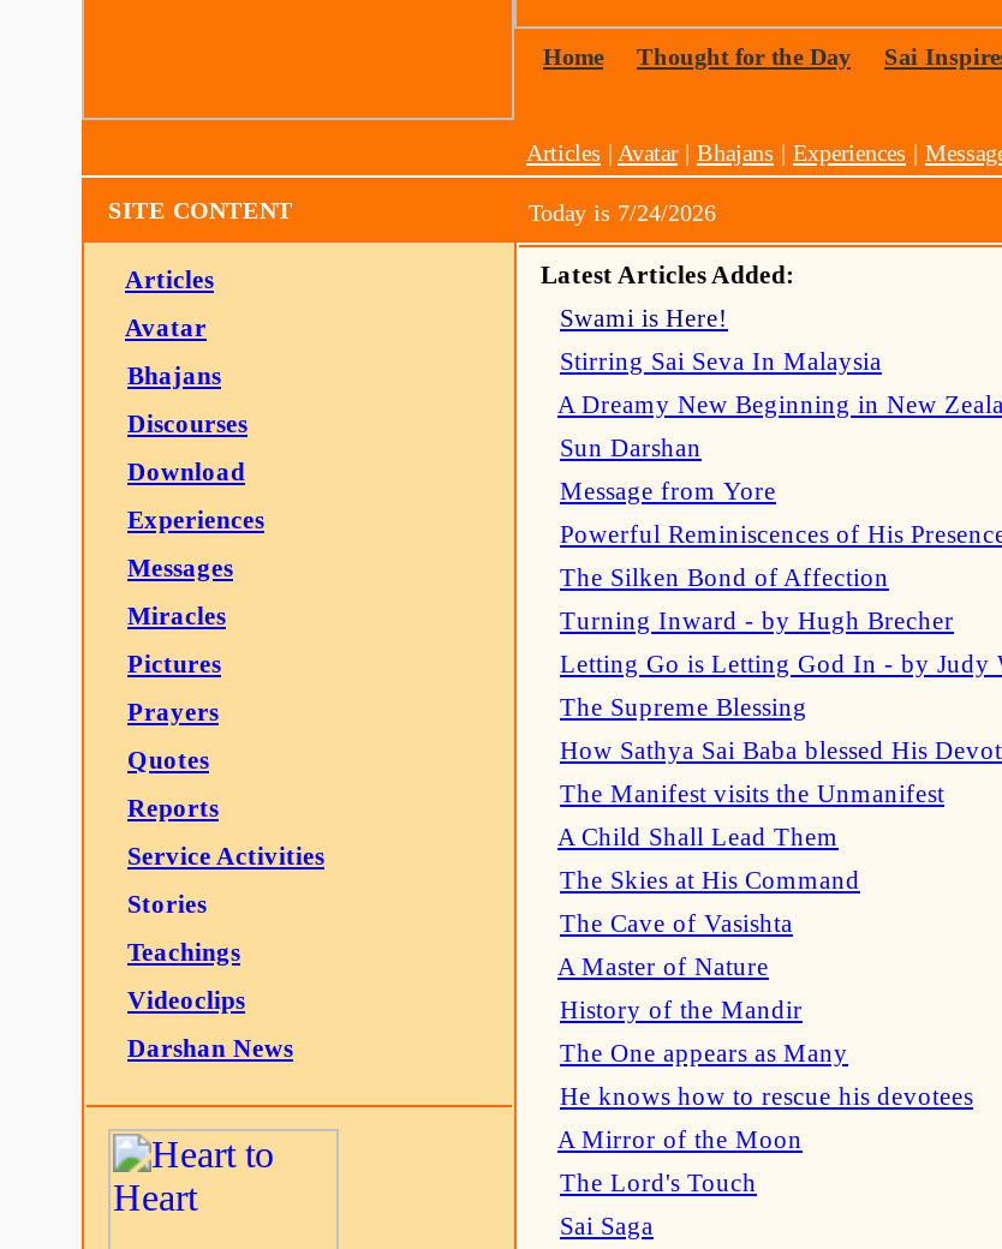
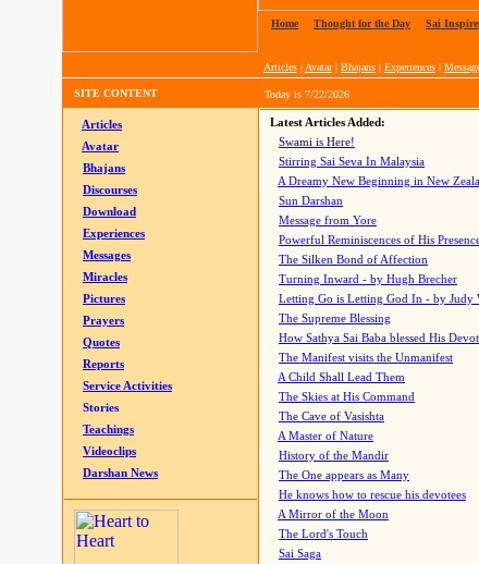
[529,199,716,226] Today is 7/24/2026 -> [265,88,349,100] Today is 7/22/2026

